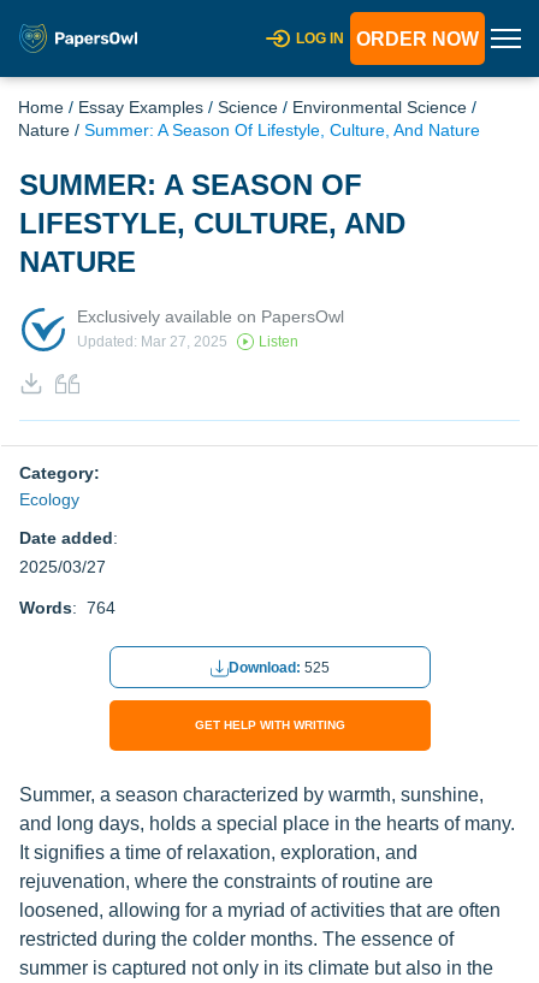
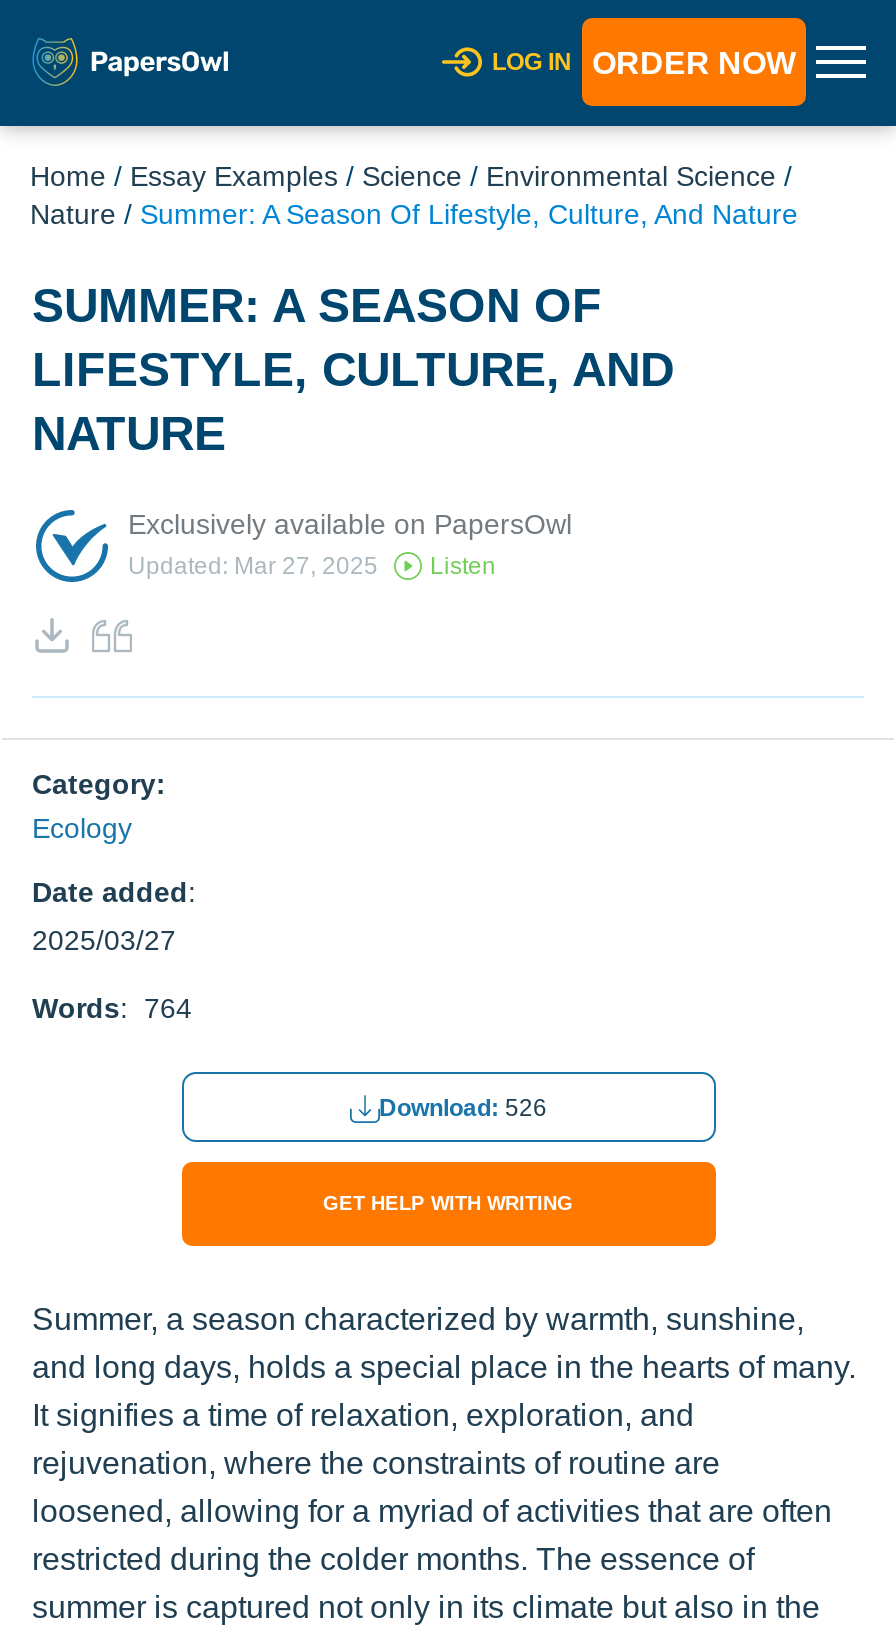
[228,660,329,677] Download: 525 -> [379,1095,547,1123] Download: 526

